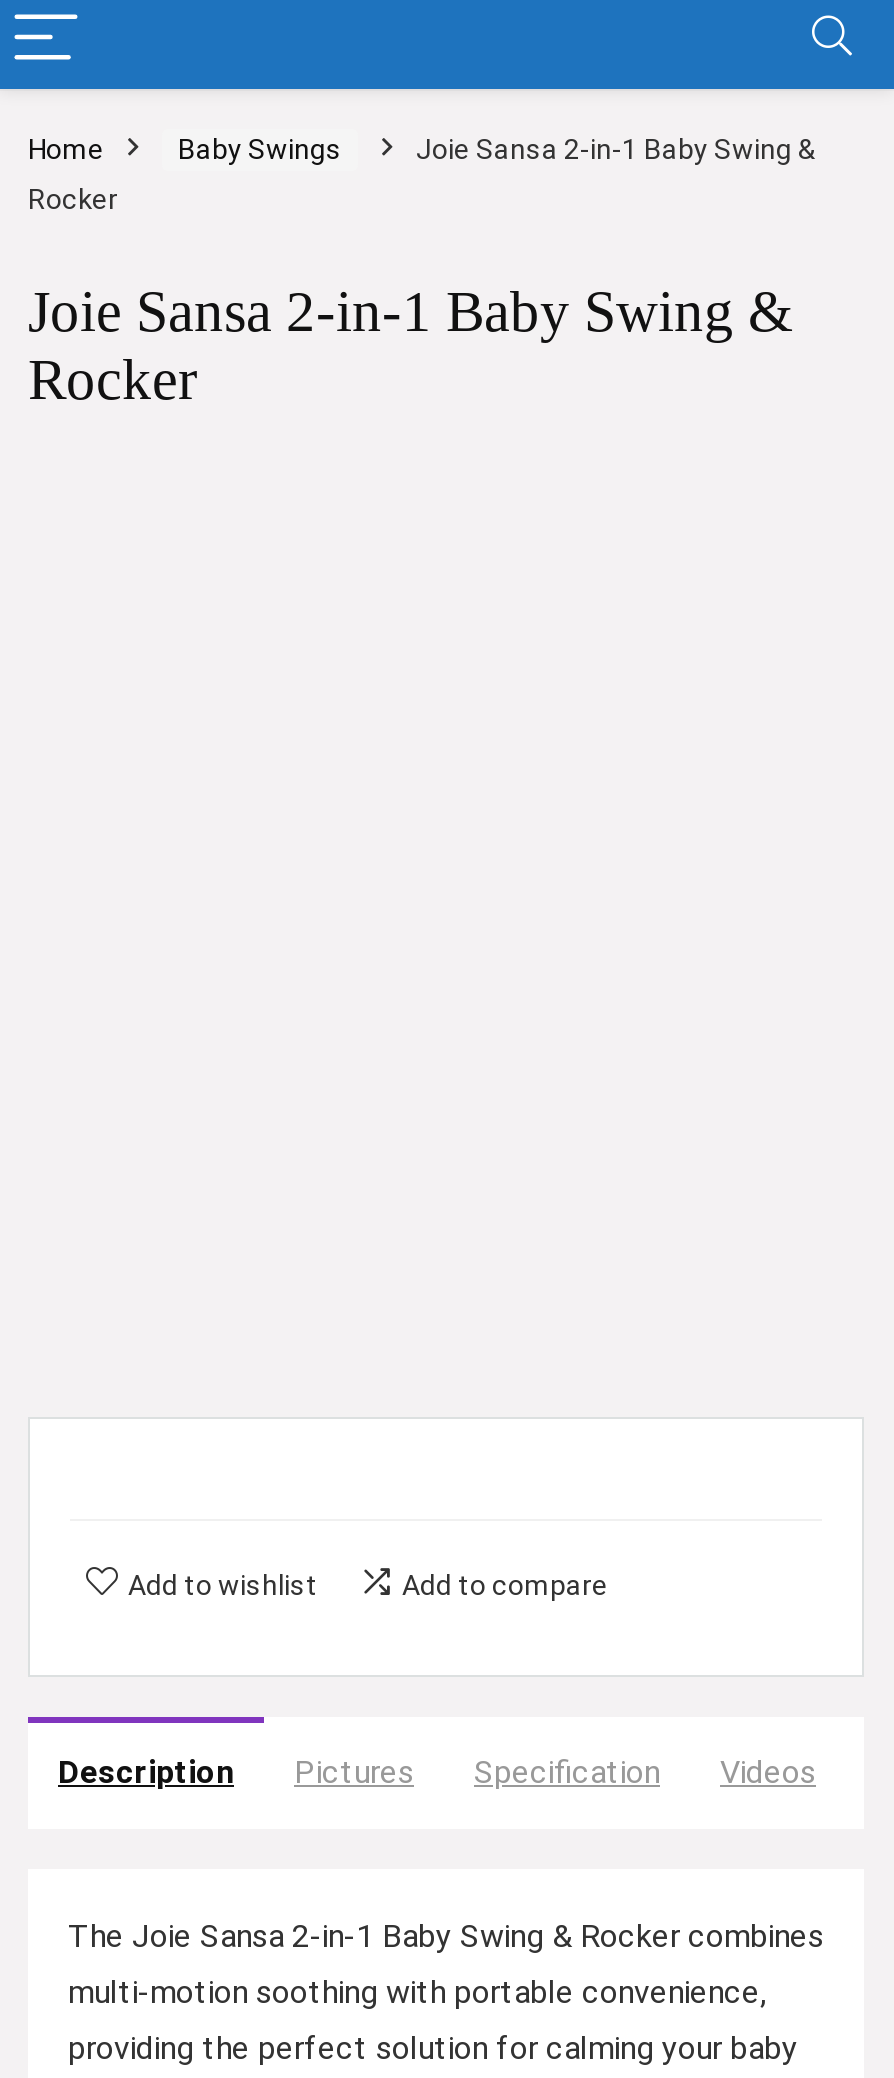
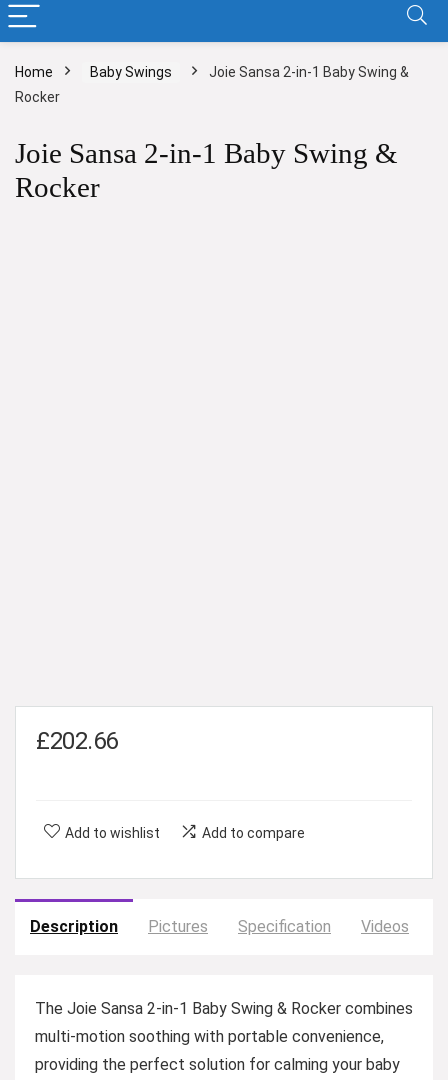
none -> [36,727,117,755] £202.66

